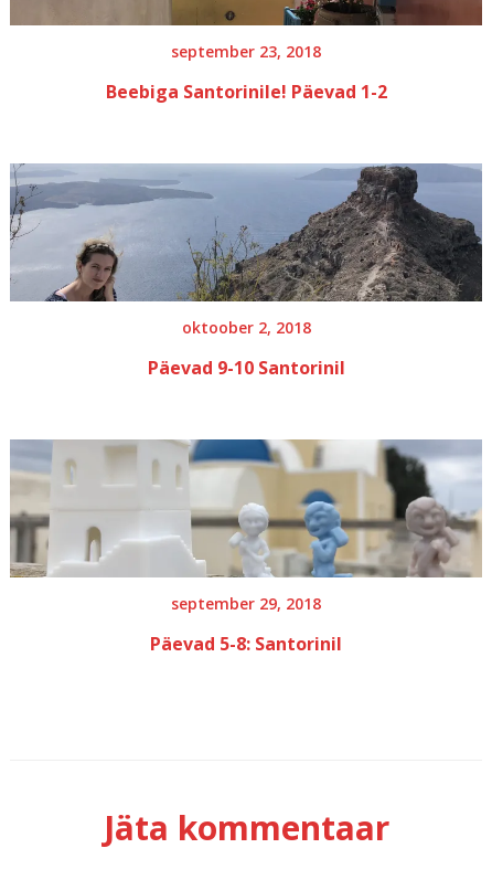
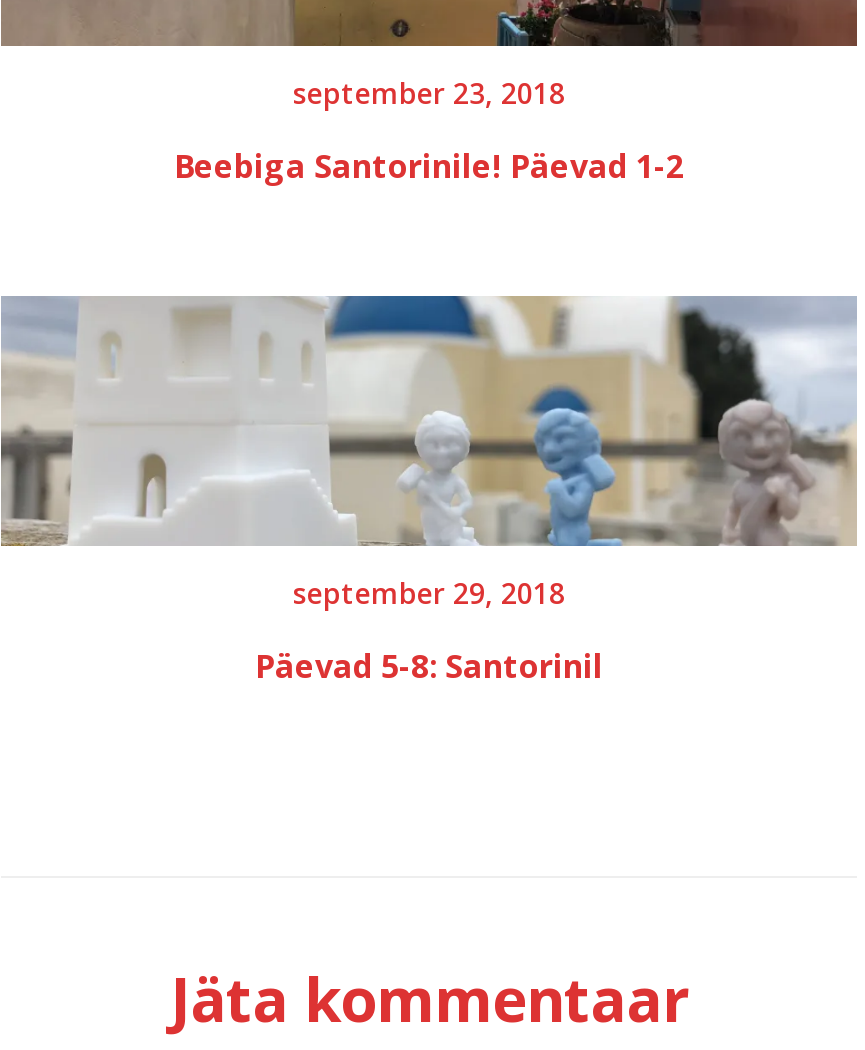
[10,163,482,380] [image] | oktoober 2, 2018 | Päevad 9-10 Santorinil -> none

